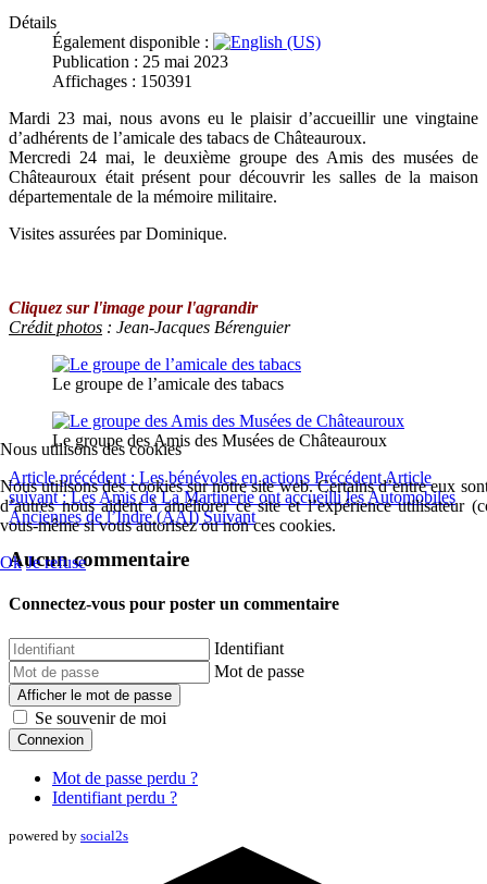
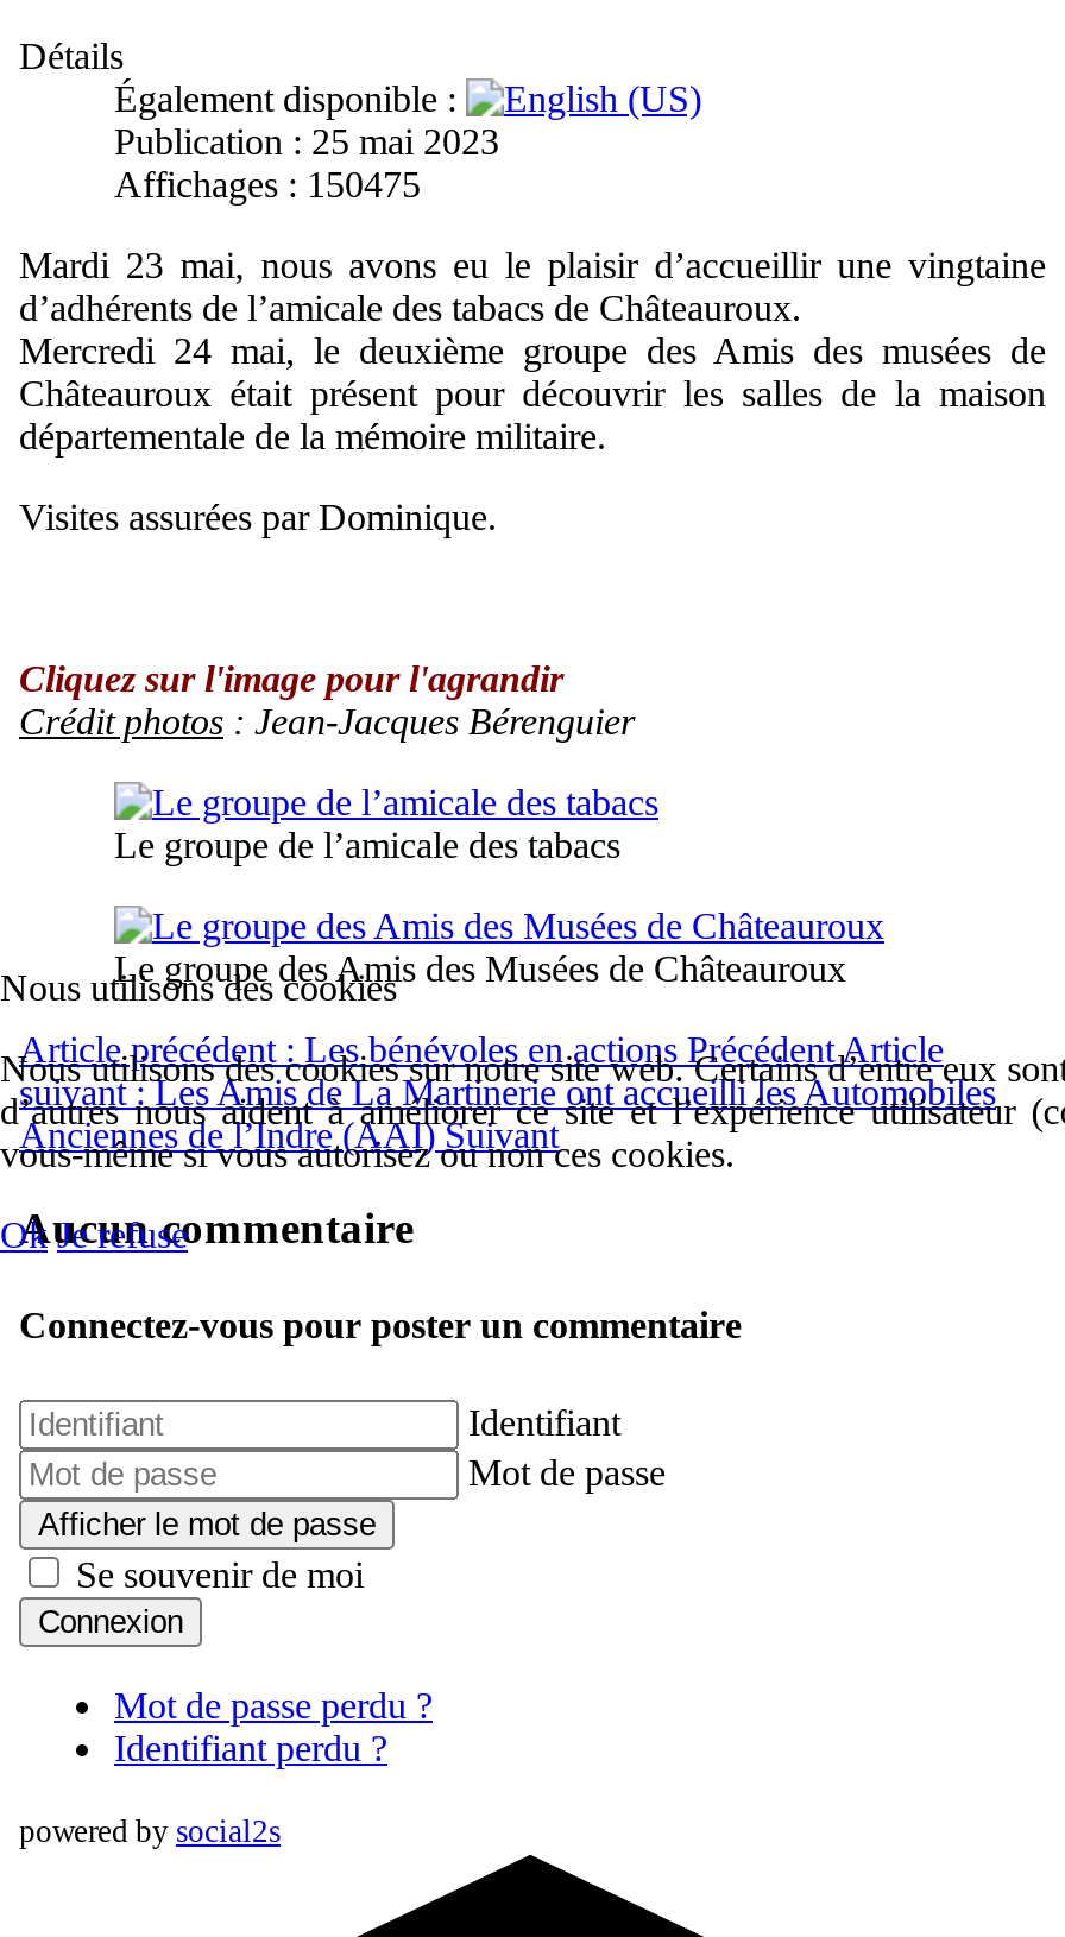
[52,72,192,91] Affichages : 150391 -> [114,164,421,205] Affichages : 150475

